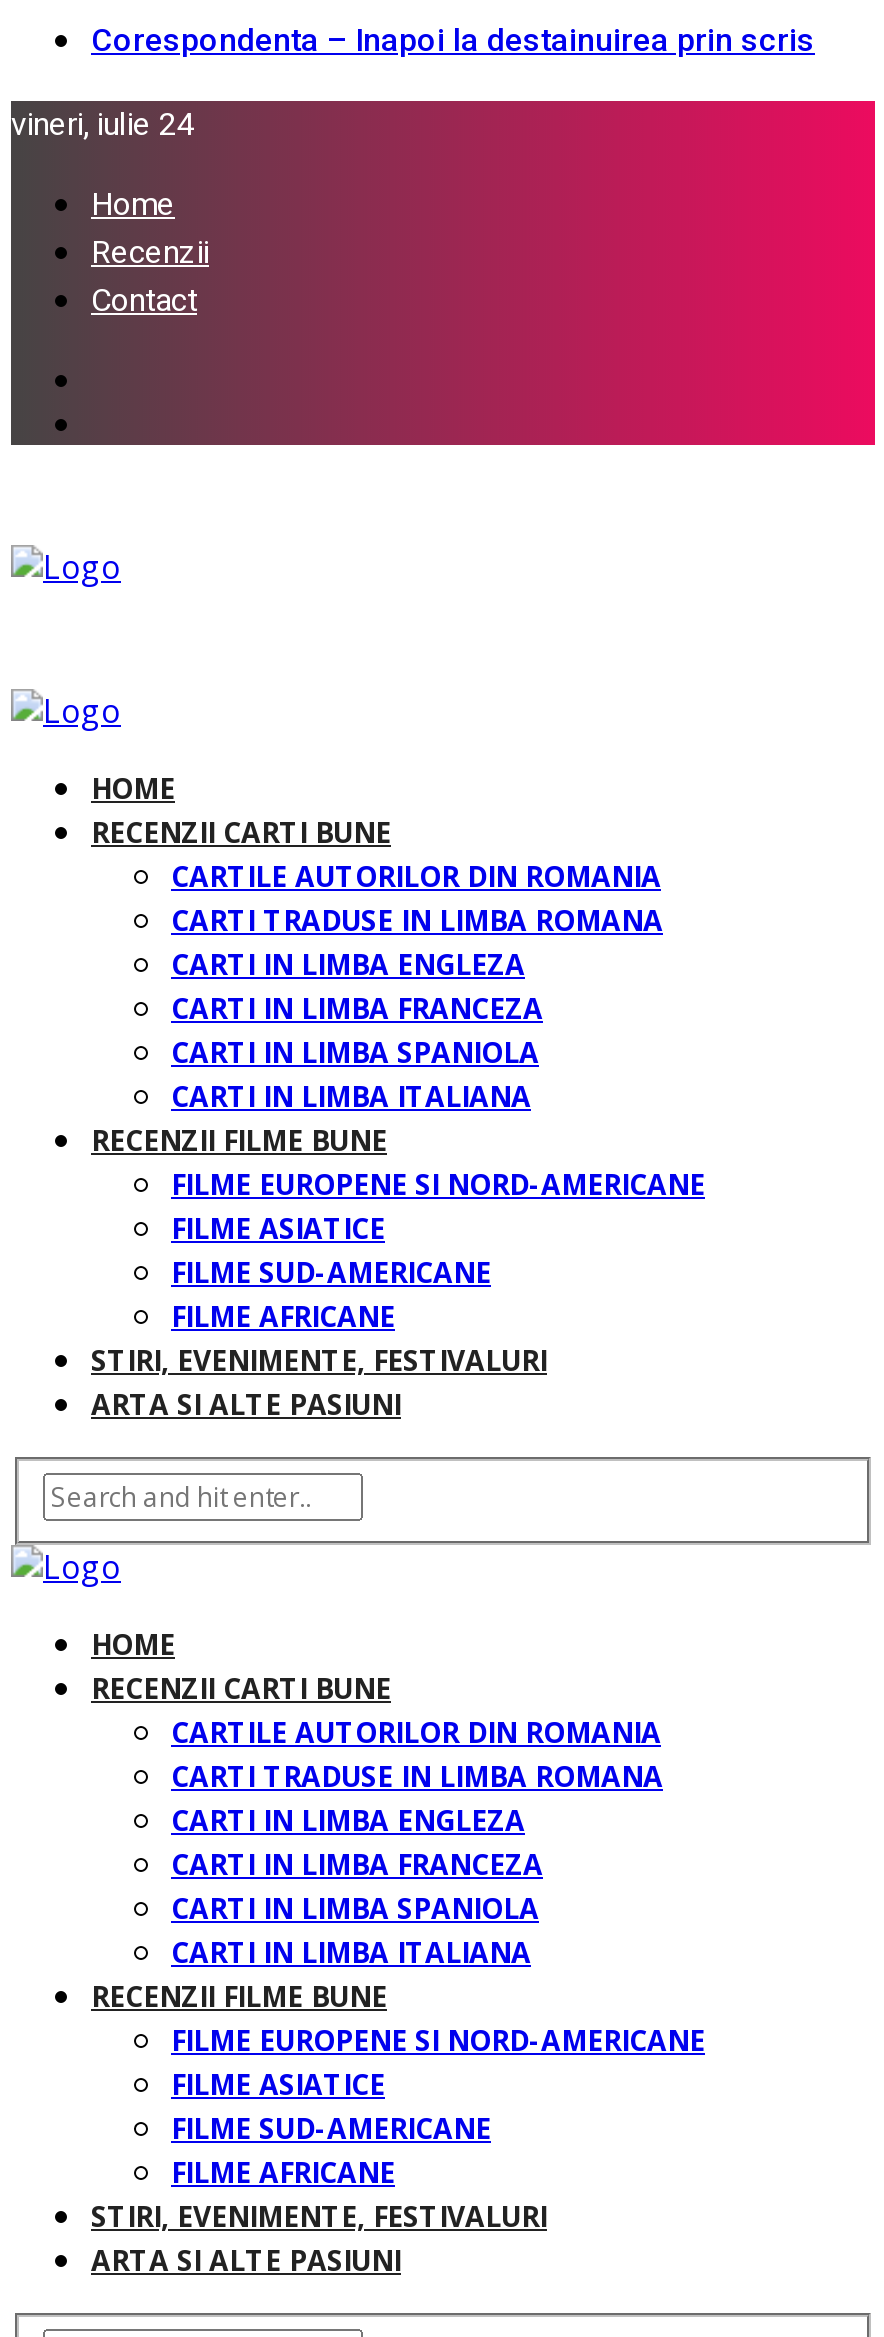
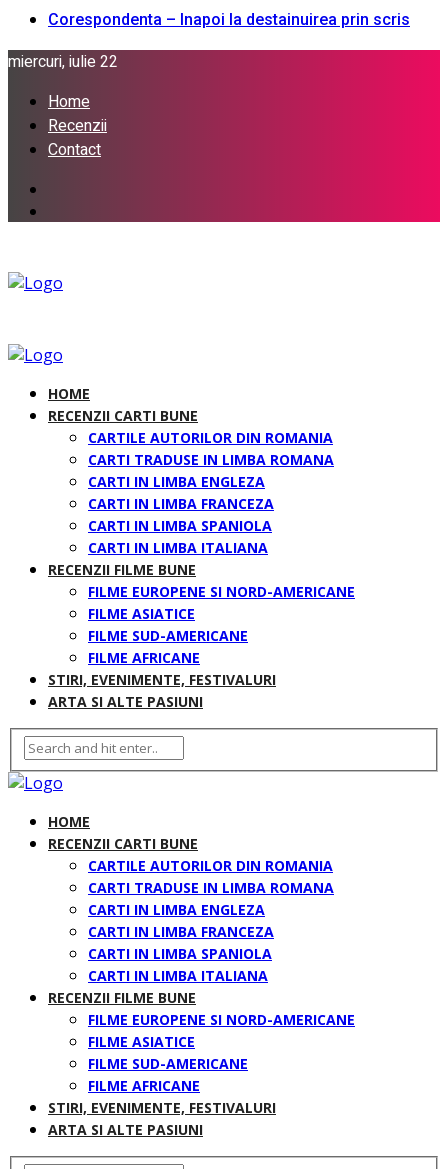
[11,102,195,150] vineri, iulie 24 -> [8,50,118,74] miercuri, iulie 22

